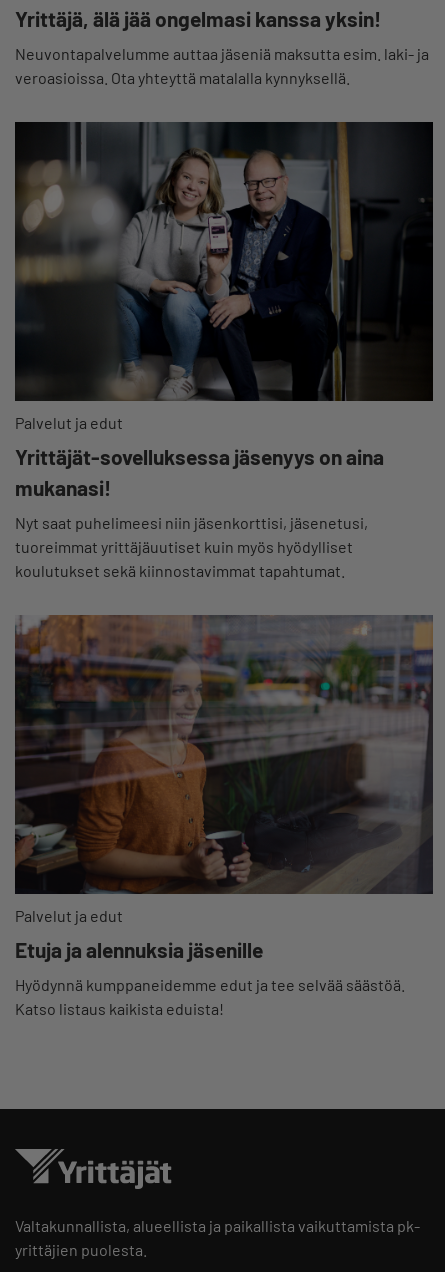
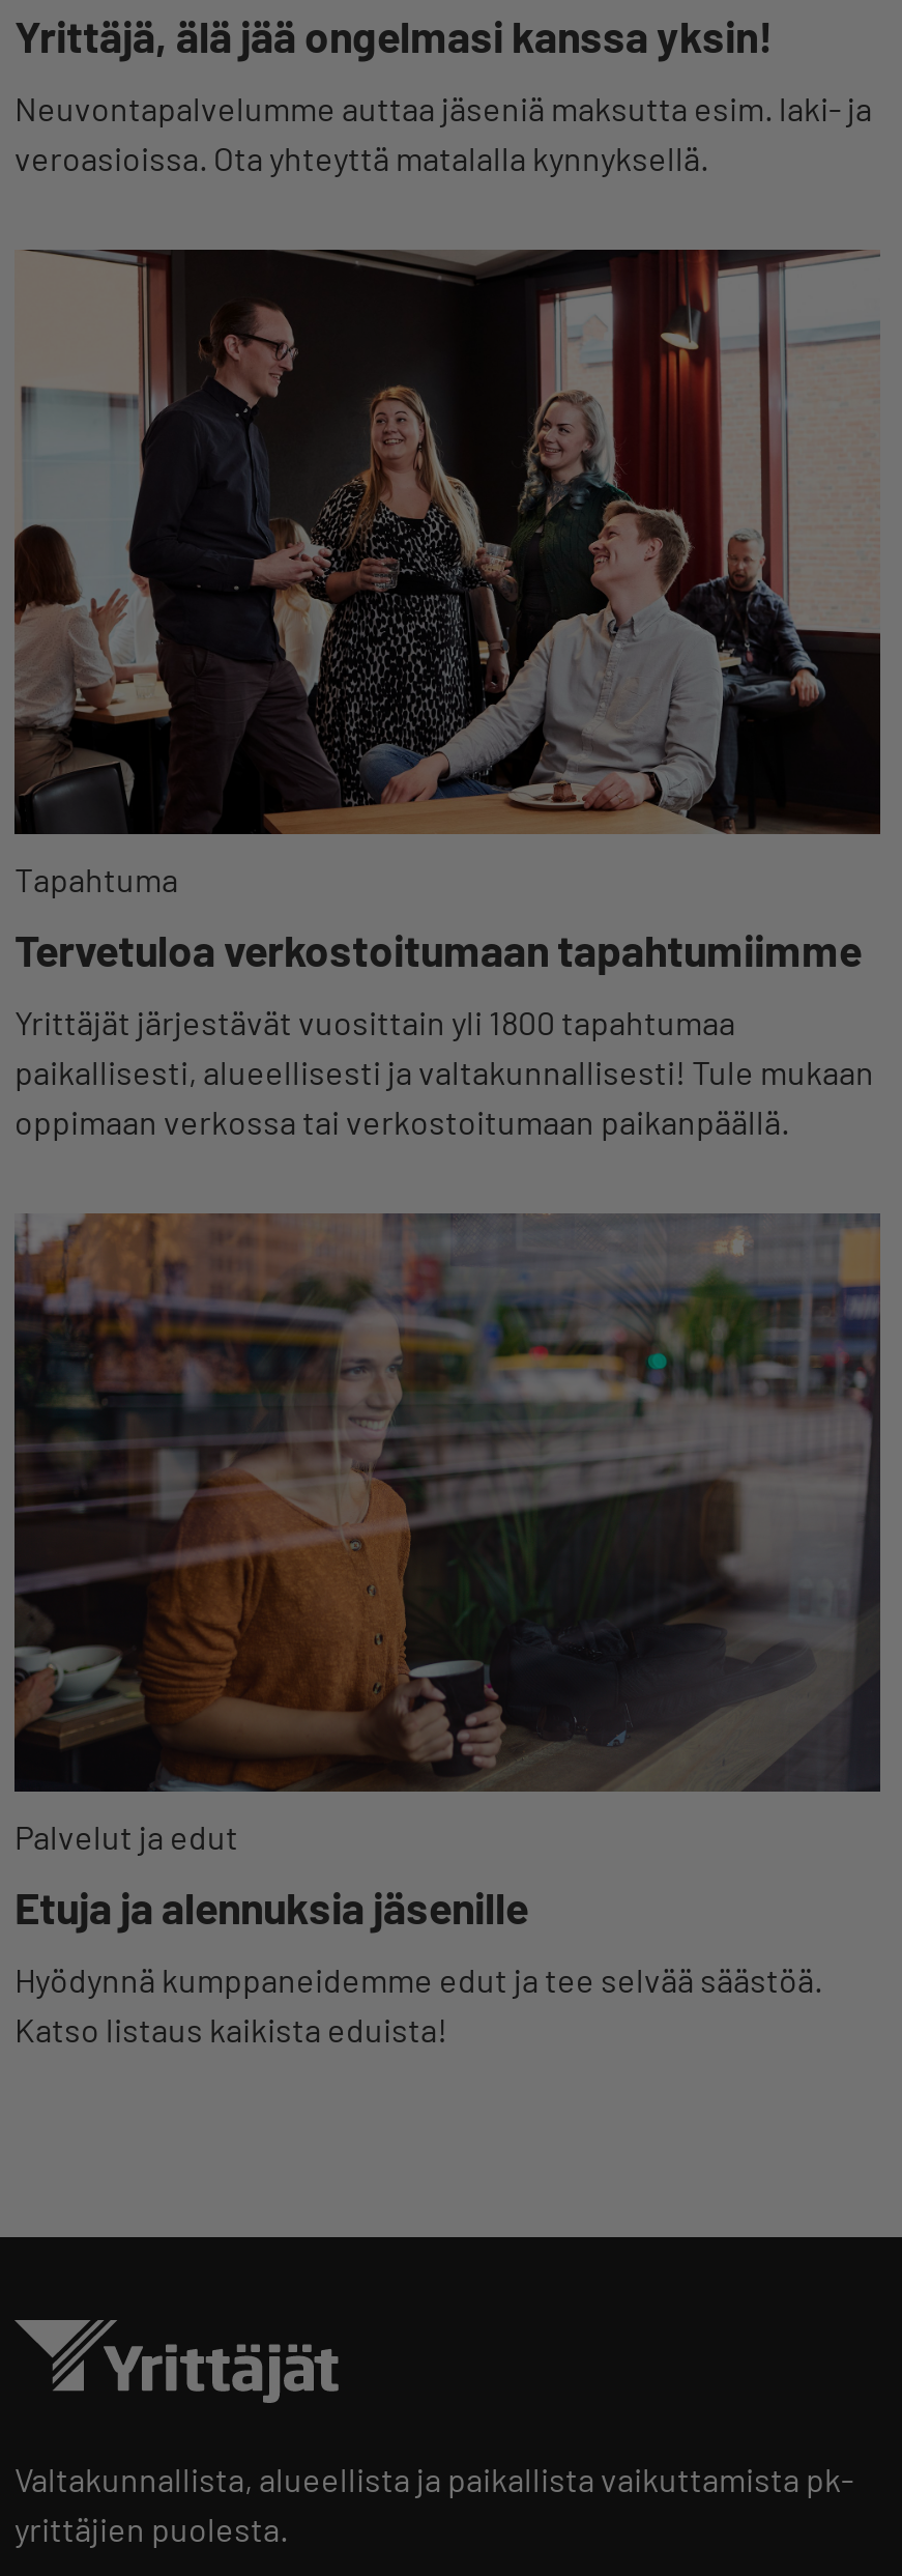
[14,121,434,432] [image] | Palvelut ja edut -> [12,248,882,899] [image] | Tapahtuma
[15,444,384,500] Yrittäjät-sovelluksessa jäsenyys on aina | mukanasi! -> [14,924,862,975] Tervetuloa verkostoitumaan tapahtumiimme
[15,513,368,580] Nyt saat puhelimeesi niin jäsenkorttisi, jäsenetusi, | tuoreimmat yrittäjäuutiset kuin myös hyödylliset | koulutukset sekä kiinnostavimmat tapahtumat. -> [14,1002,874,1141] Yrittäjät järjestävät vuosittain yli 1800 tapahtumaa | paikallisesti, alueellisesti ja valtakunnallisesti! Tule mukaan | oppimaan verkossa tai verkostoitumaan paikanpäällä.

